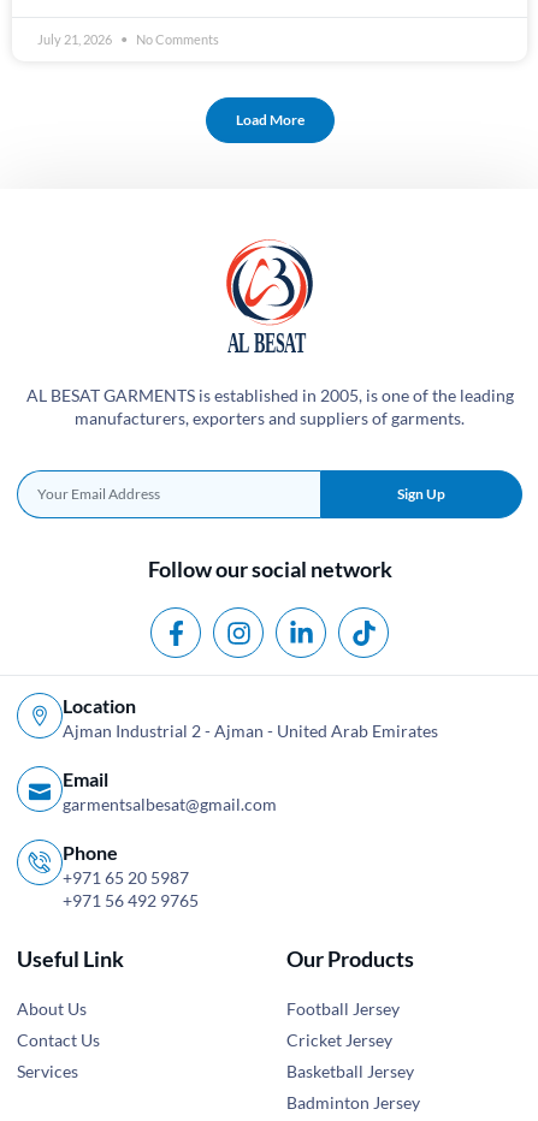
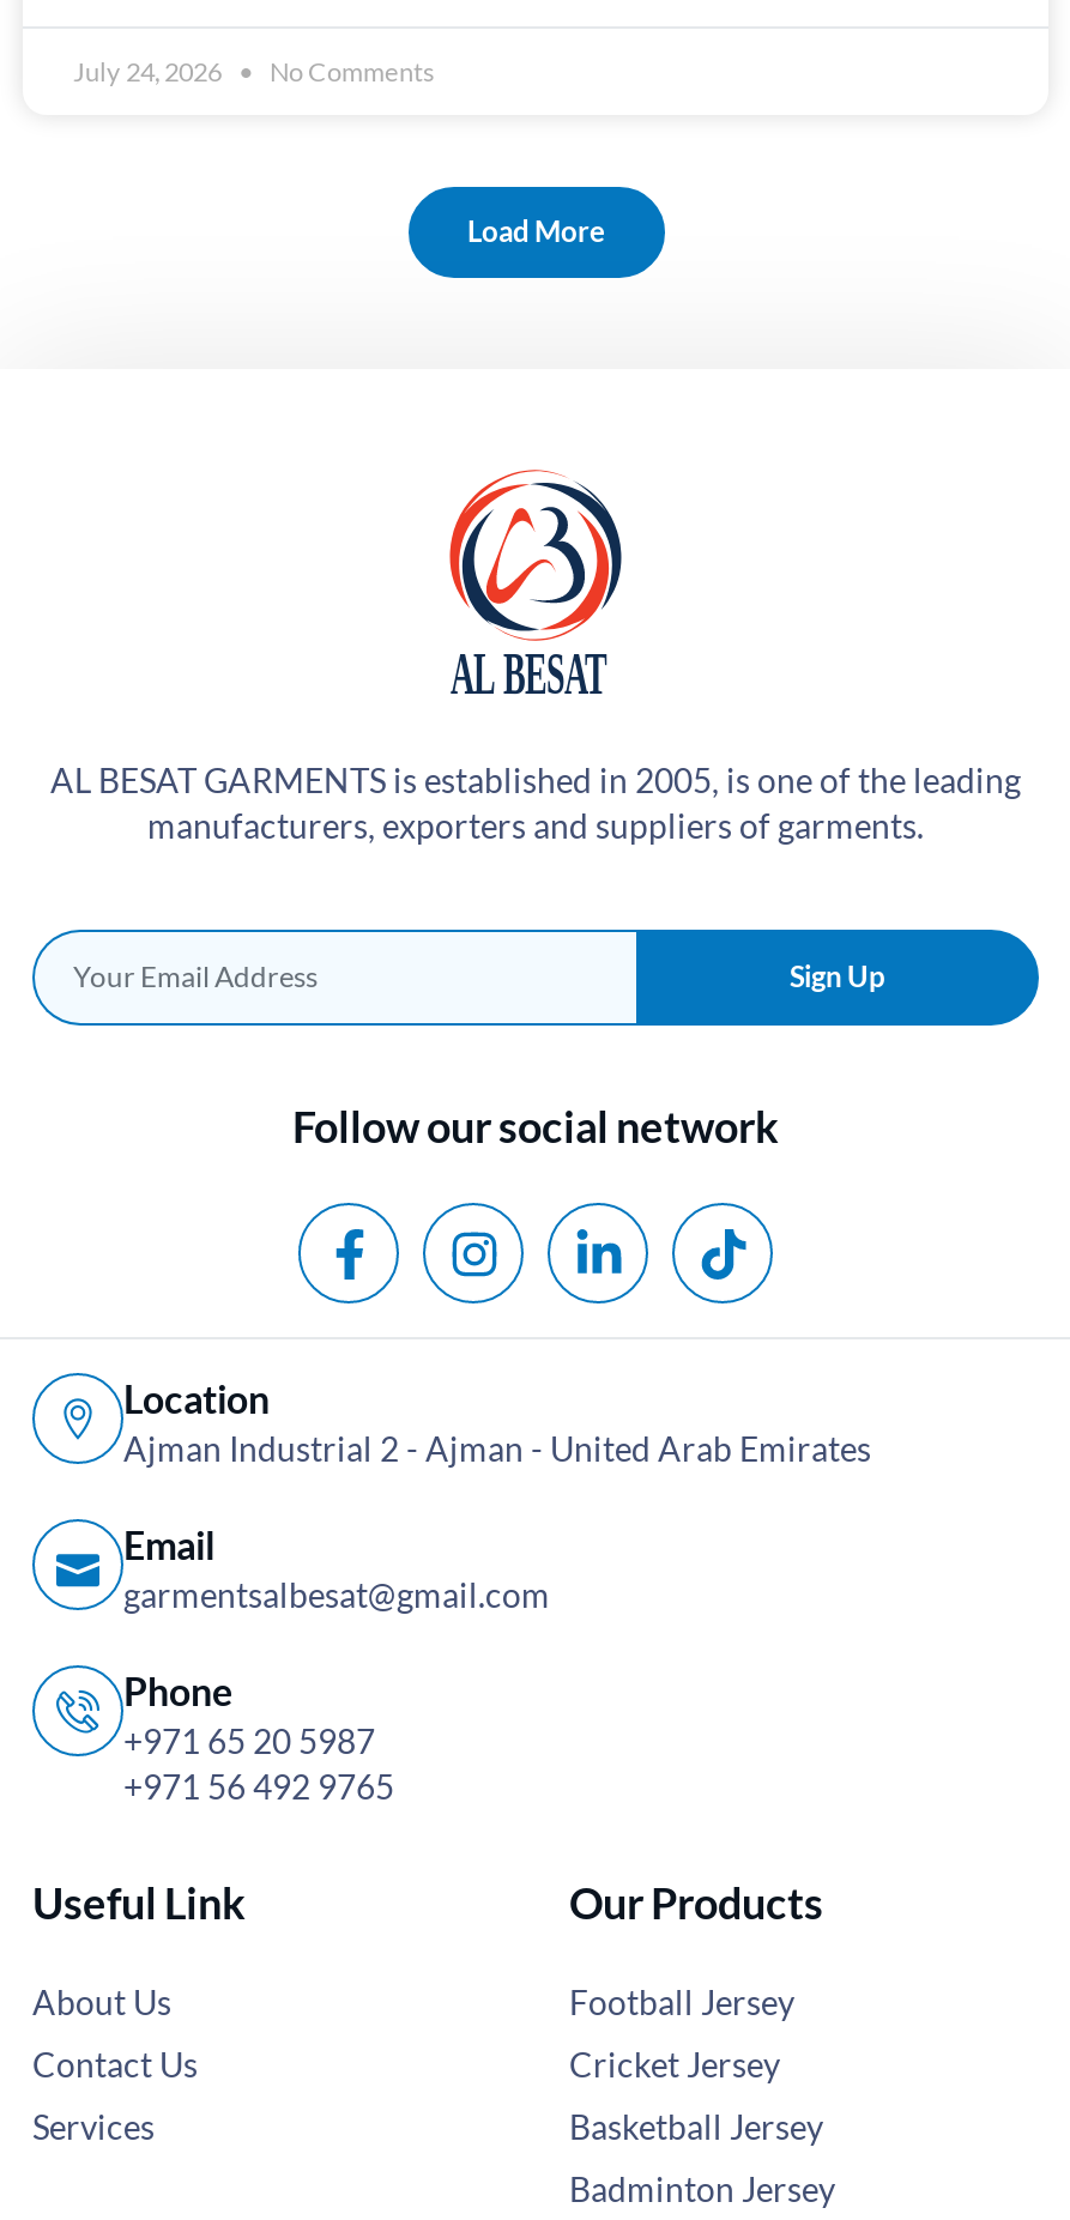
[37,31,219,47] July 21, 2026 No Comments -> [73,55,435,86] July 24, 2026 No Comments

